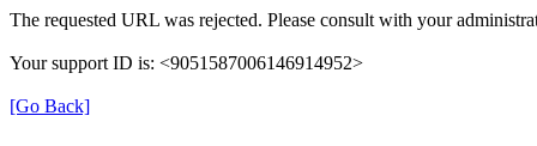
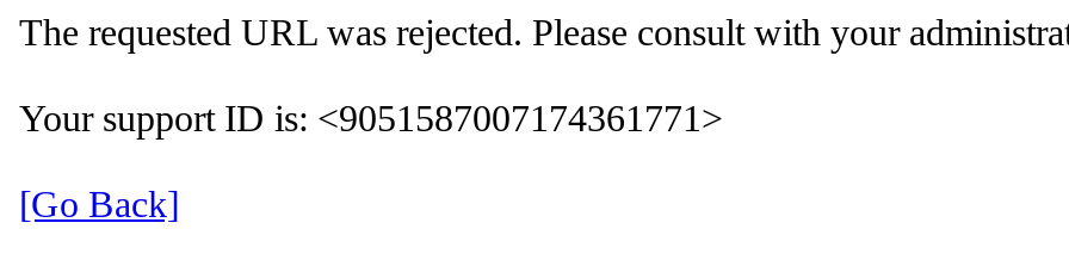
[10,53,363,73] Your support ID is: <9051587006146914952> -> [19,98,723,138] Your support ID is: <9051587007174361771>

